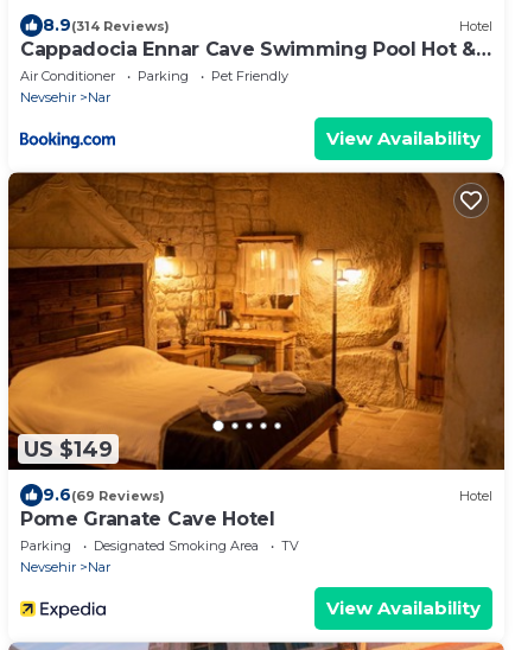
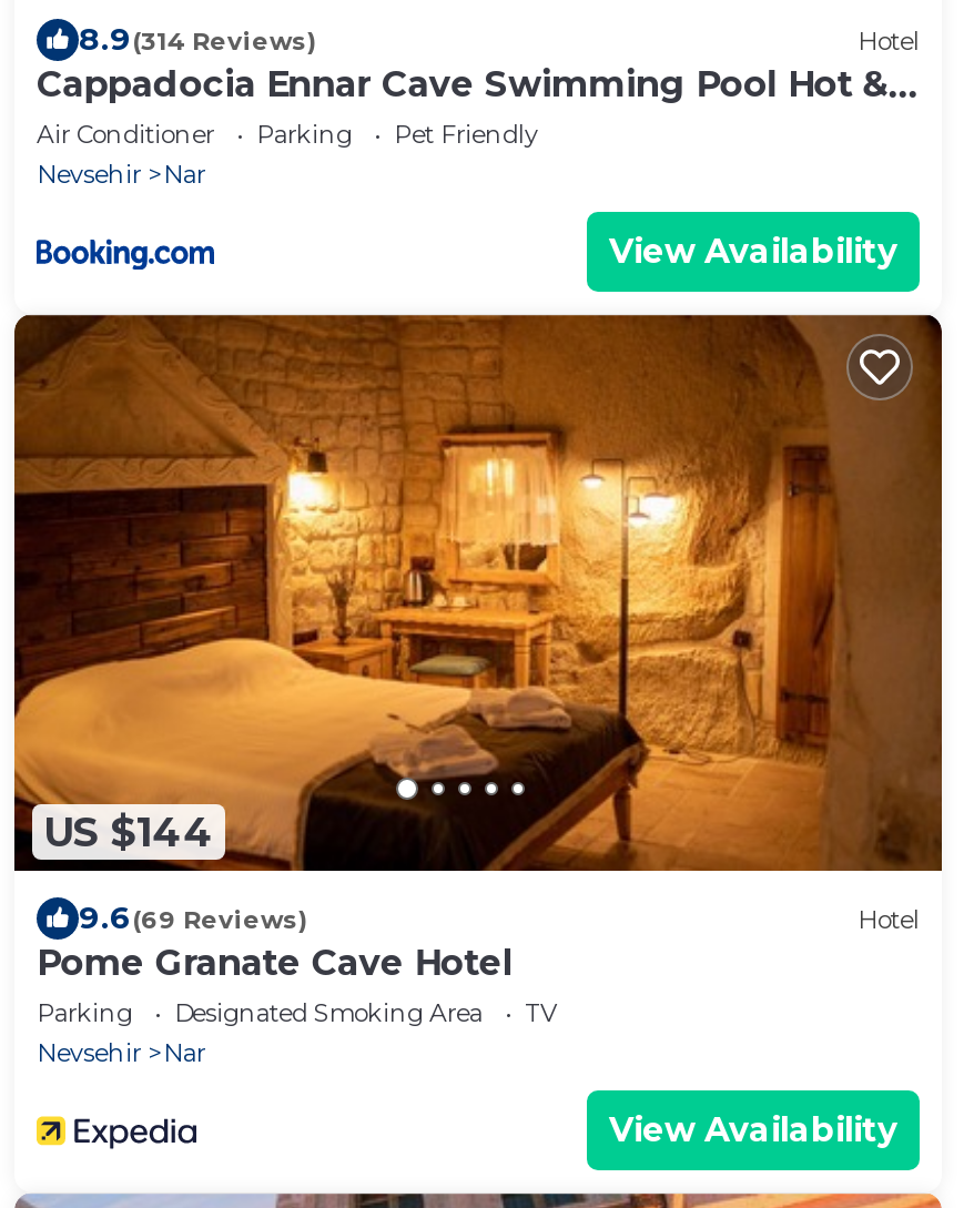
[24,436,113,462] US $149 -> [43,808,214,857] US $144

